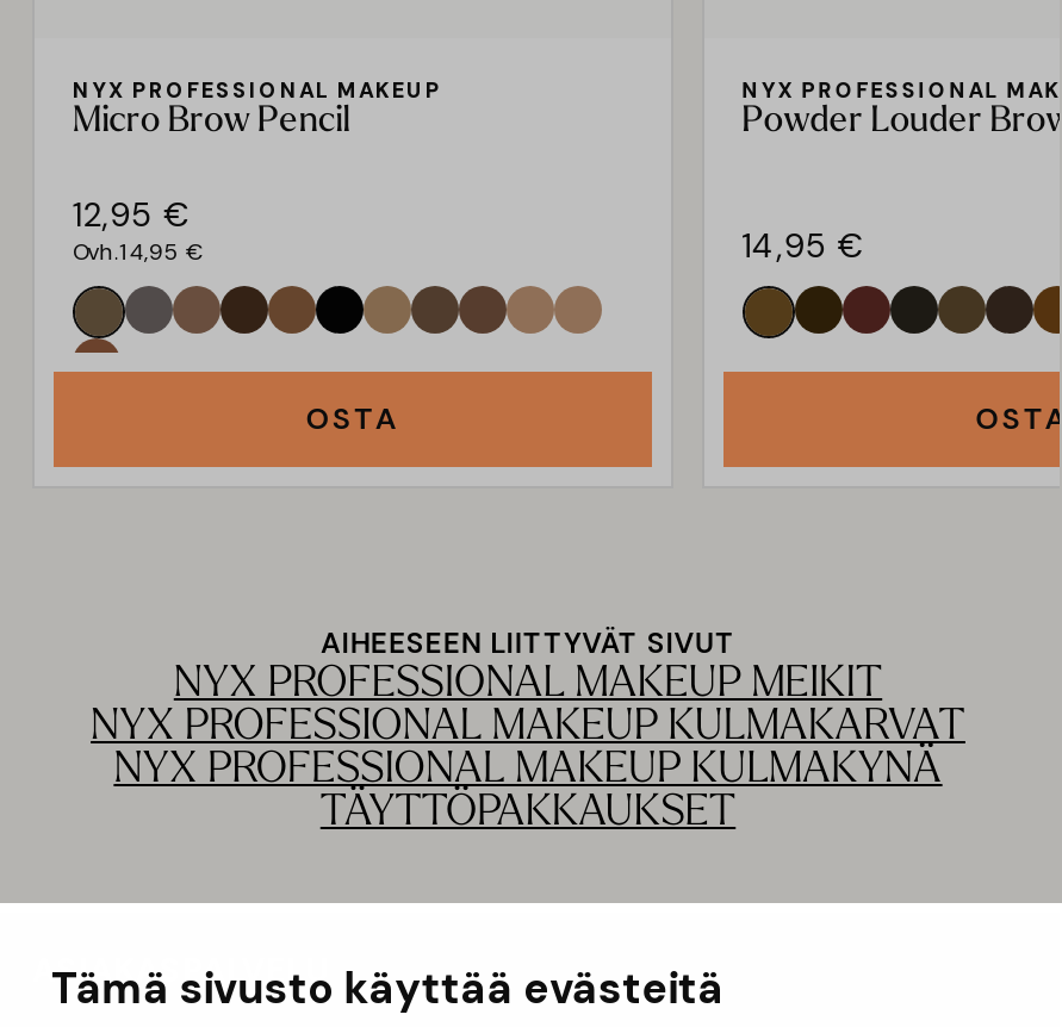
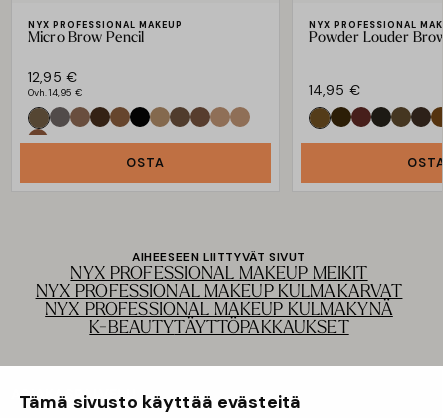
[320,790,736,836] TÄYTTÖPAKKAUKSET -> [89,319,349,338] K-BEAUTYTÄYTTÖPAKKAUKSET

